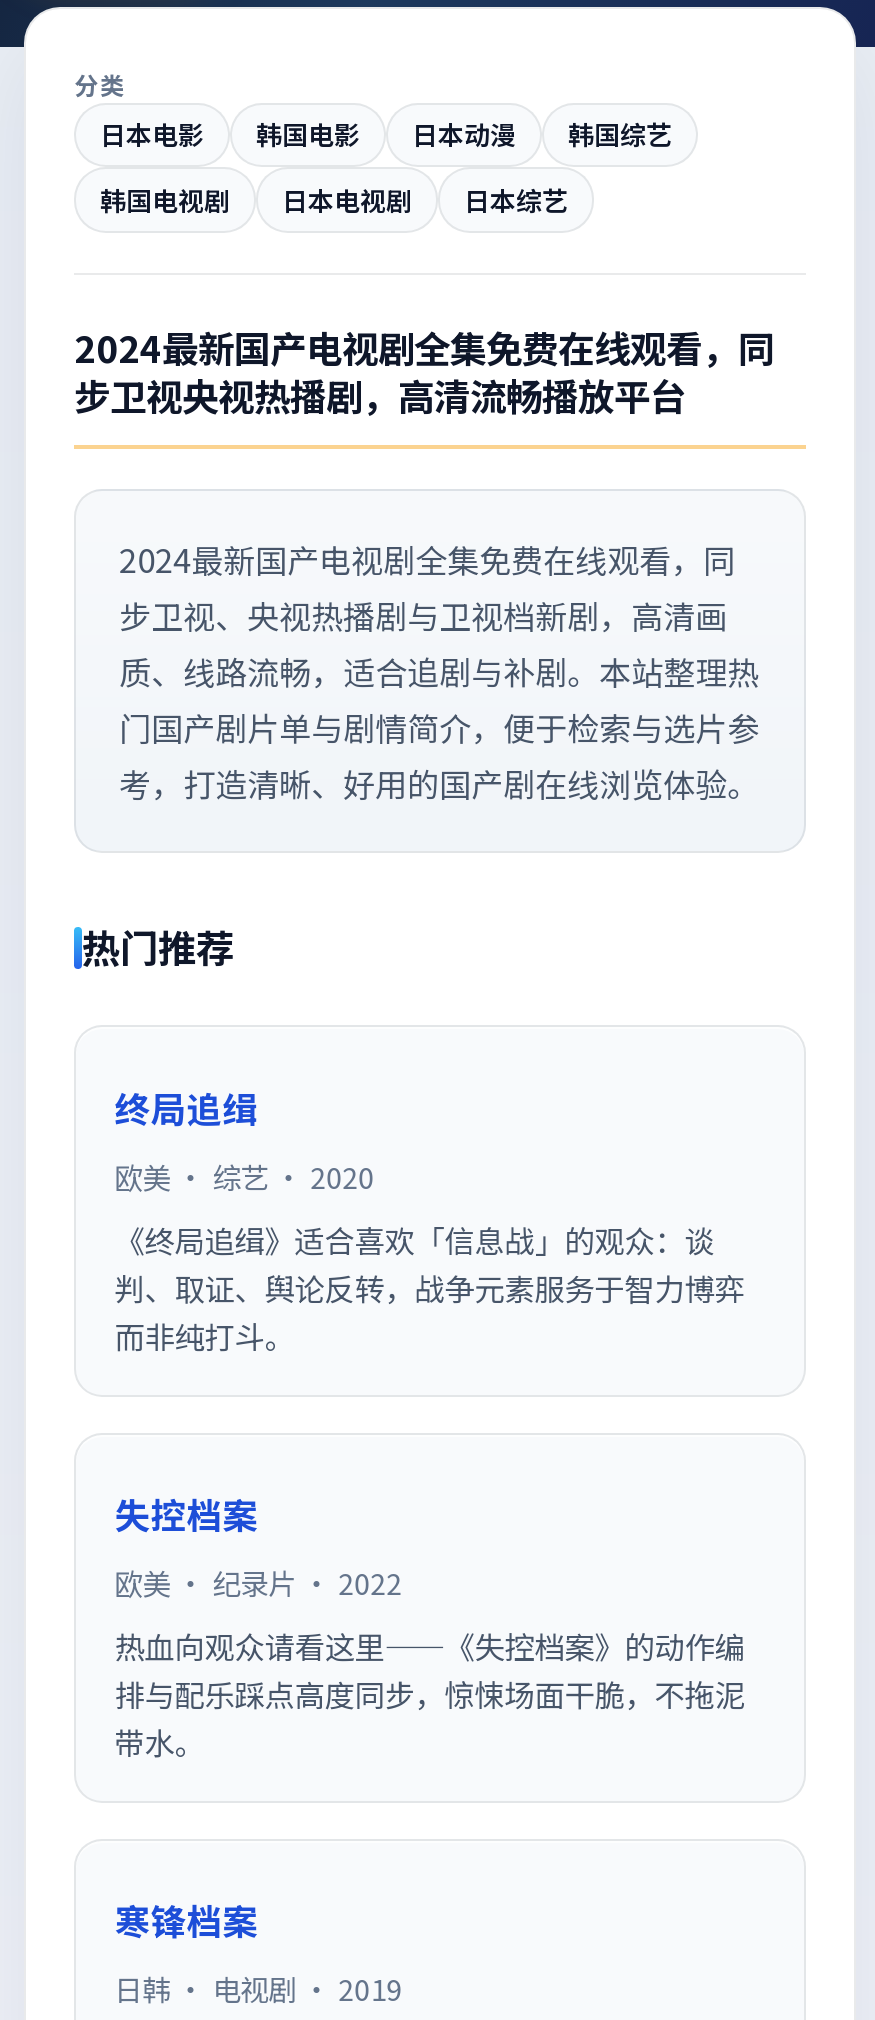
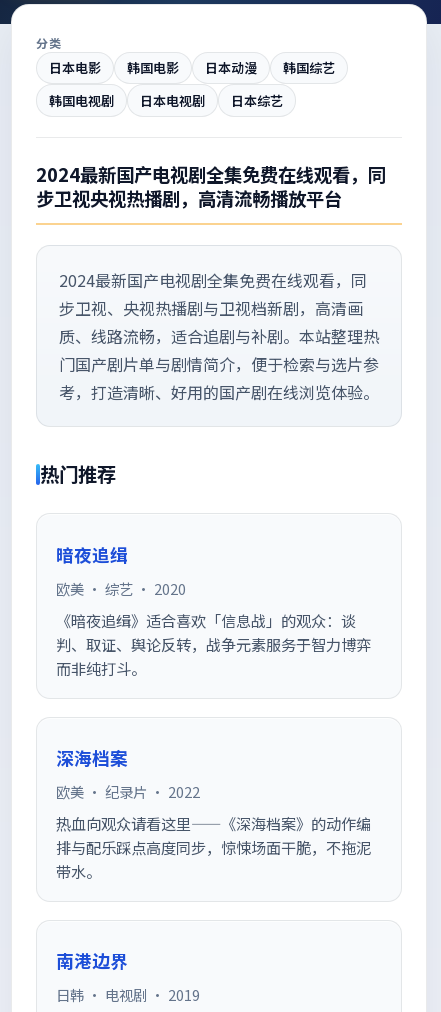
[114,1082,258,1132] 终局追缉 -> [56,542,128,567] 暗夜追缉
[114,1216,714,1260] 《终局追缉》适合喜欢「信息战」的观众：谈 -> [56,609,356,631] 《暗夜追缉》适合喜欢「信息战」的观众：谈
[114,1489,258,1539] 失控档案 -> [56,745,128,770] 深海档案
[114,1623,744,1667] 热血向观众请看这里——《失控档案》的动作编 -> [56,812,371,834] 热血向观众请看这里——《深海档案》的动作编
[114,1896,258,1946] 寒锋档案 -> [56,948,128,973] 南港边界

